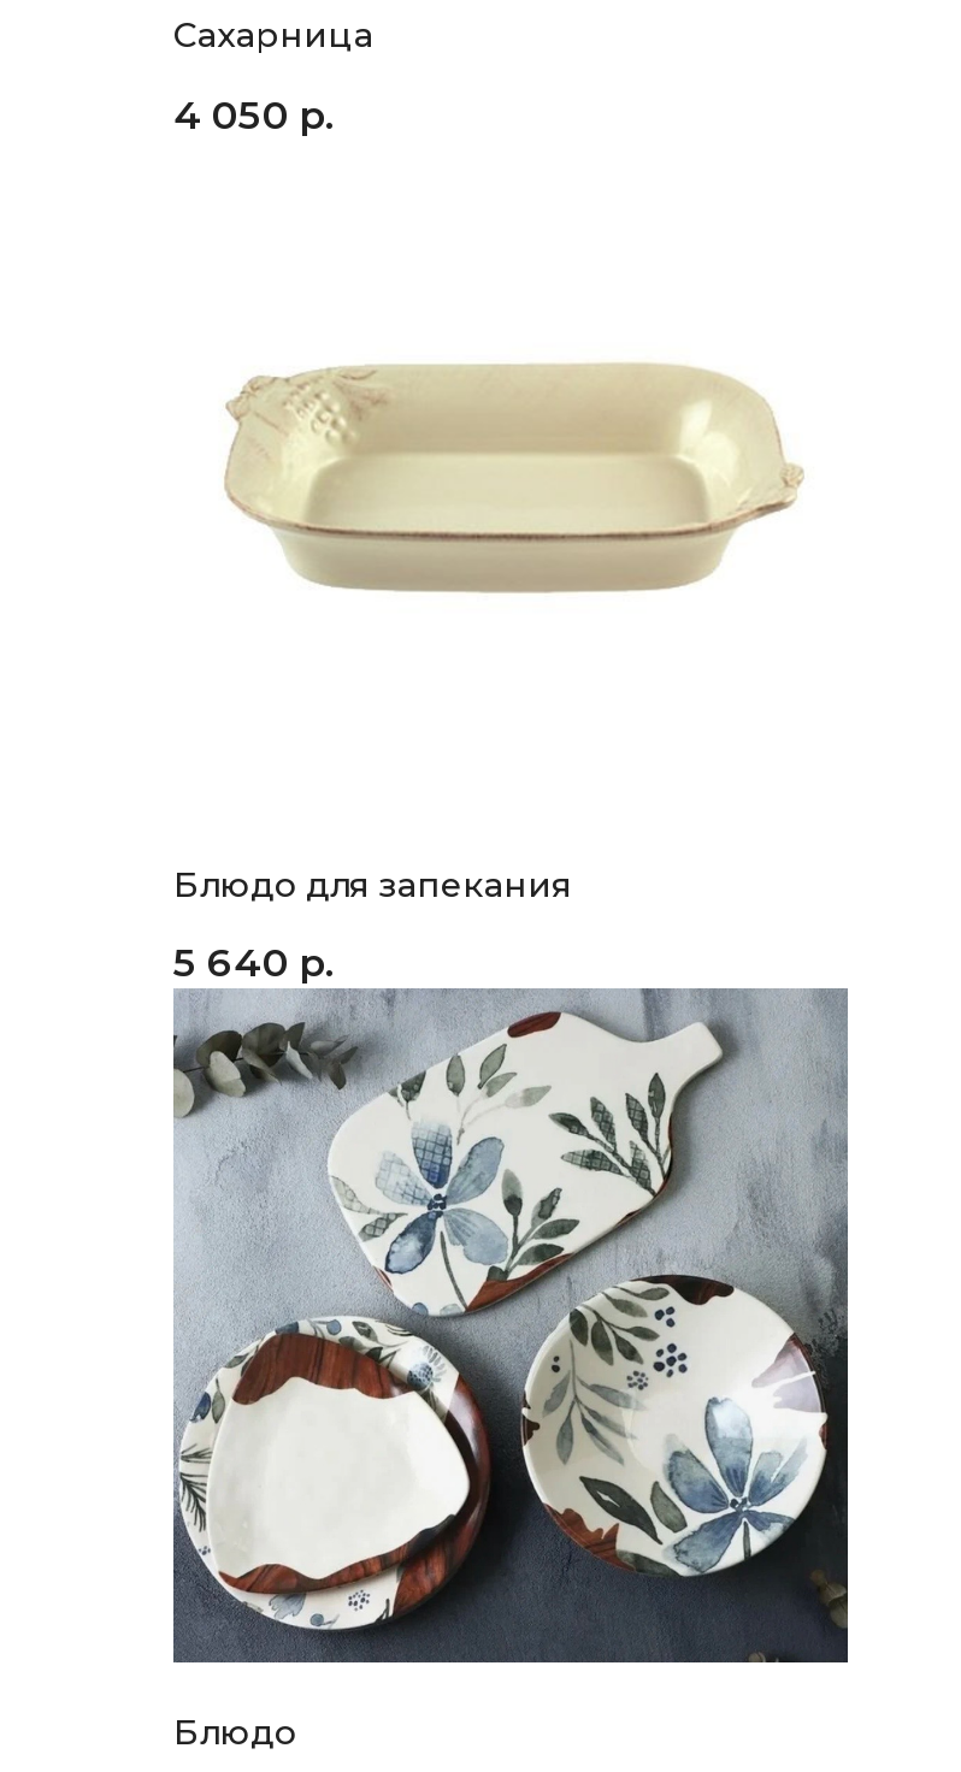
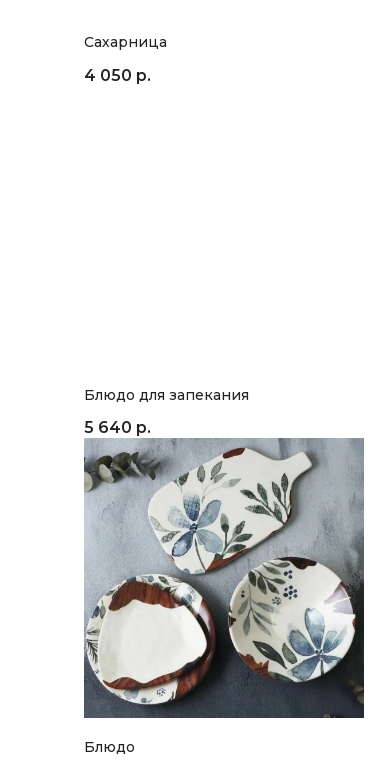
[224,362,804,596] [image] -> none

